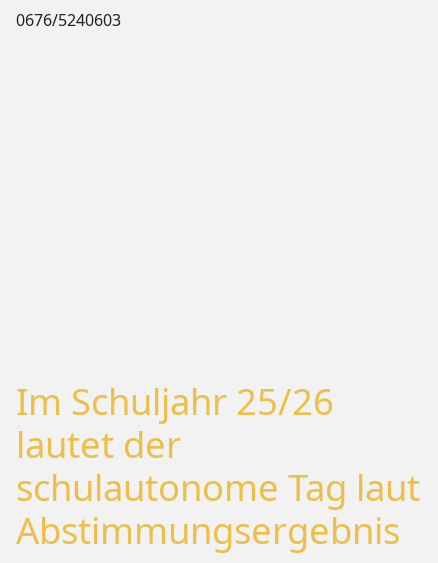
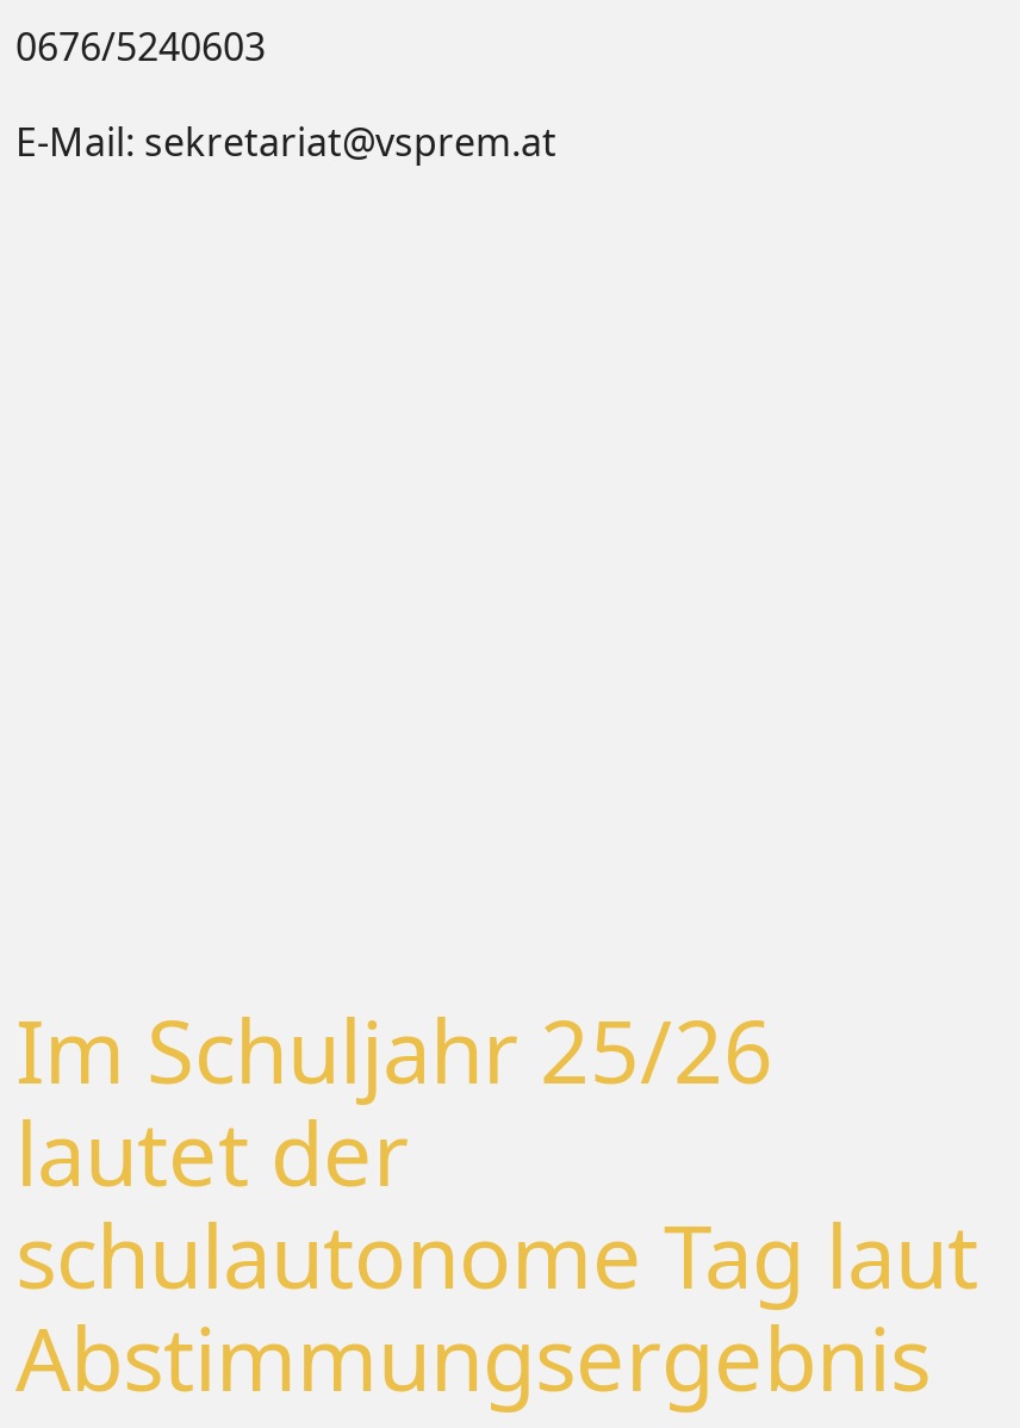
none -> [15,116,556,169] E-Mail: sekretariat@vsprem.at

